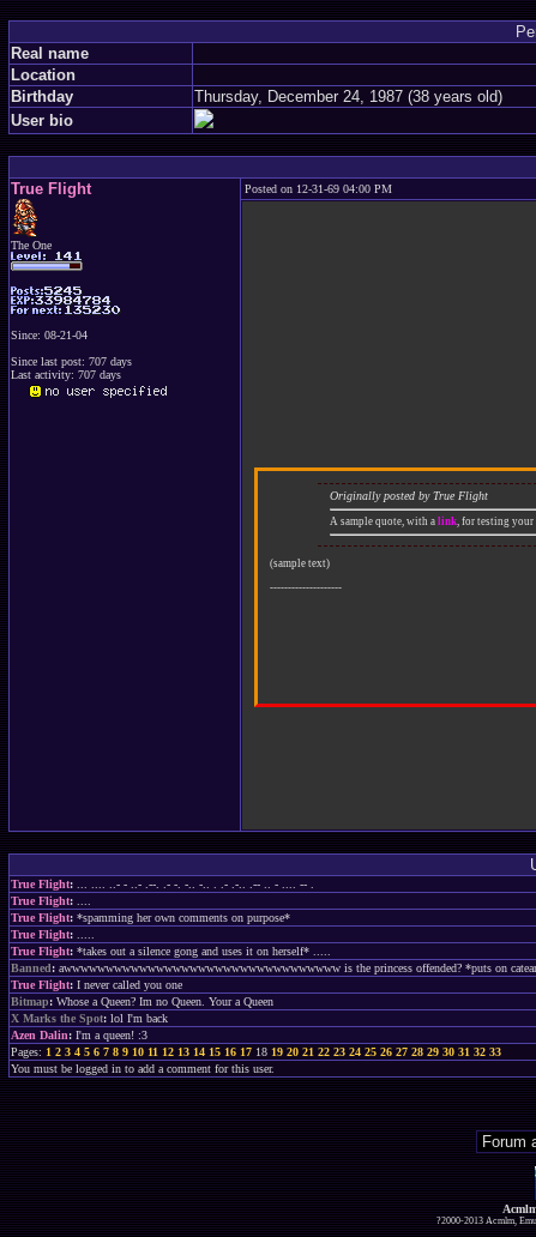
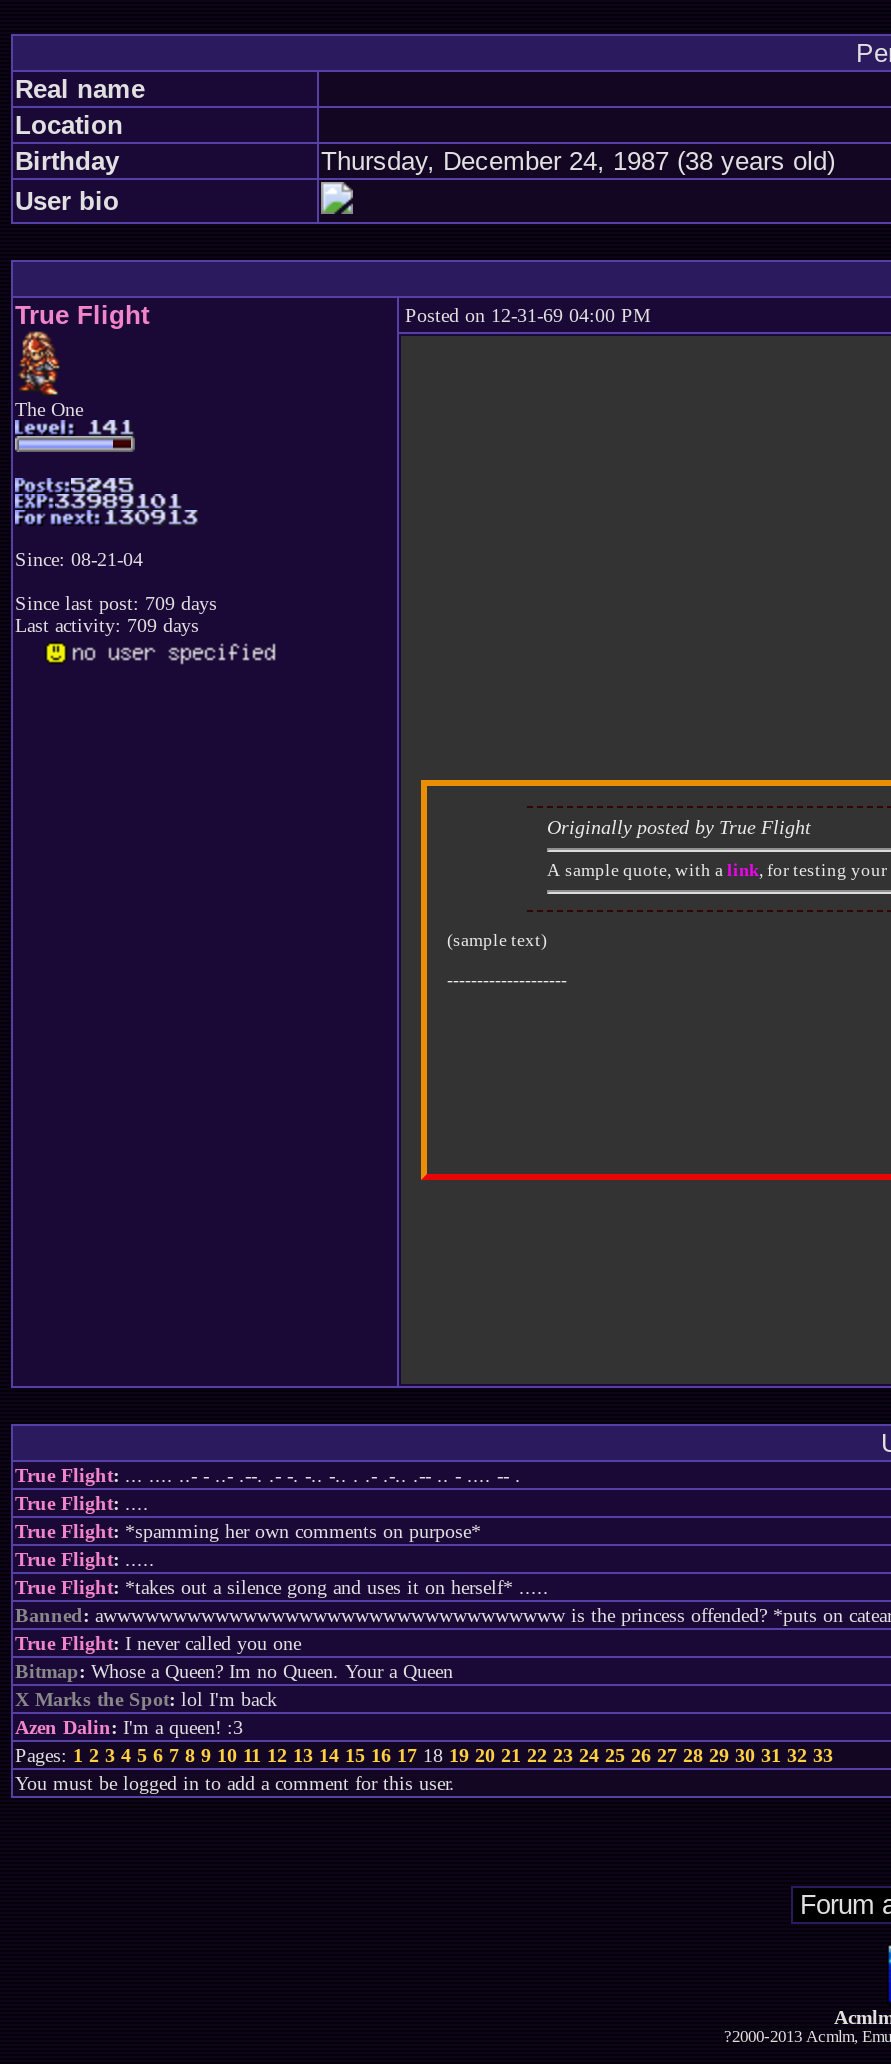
[11,355,132,368] Since last post: 707 days -> [15,592,217,614] Since last post: 709 days
[11,368,121,381] Last activity: 707 days -> [15,614,199,636] Last activity: 709 days

